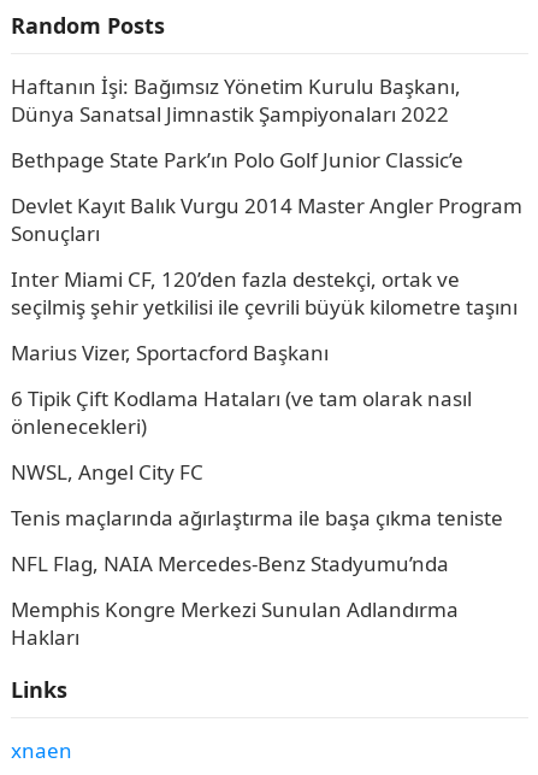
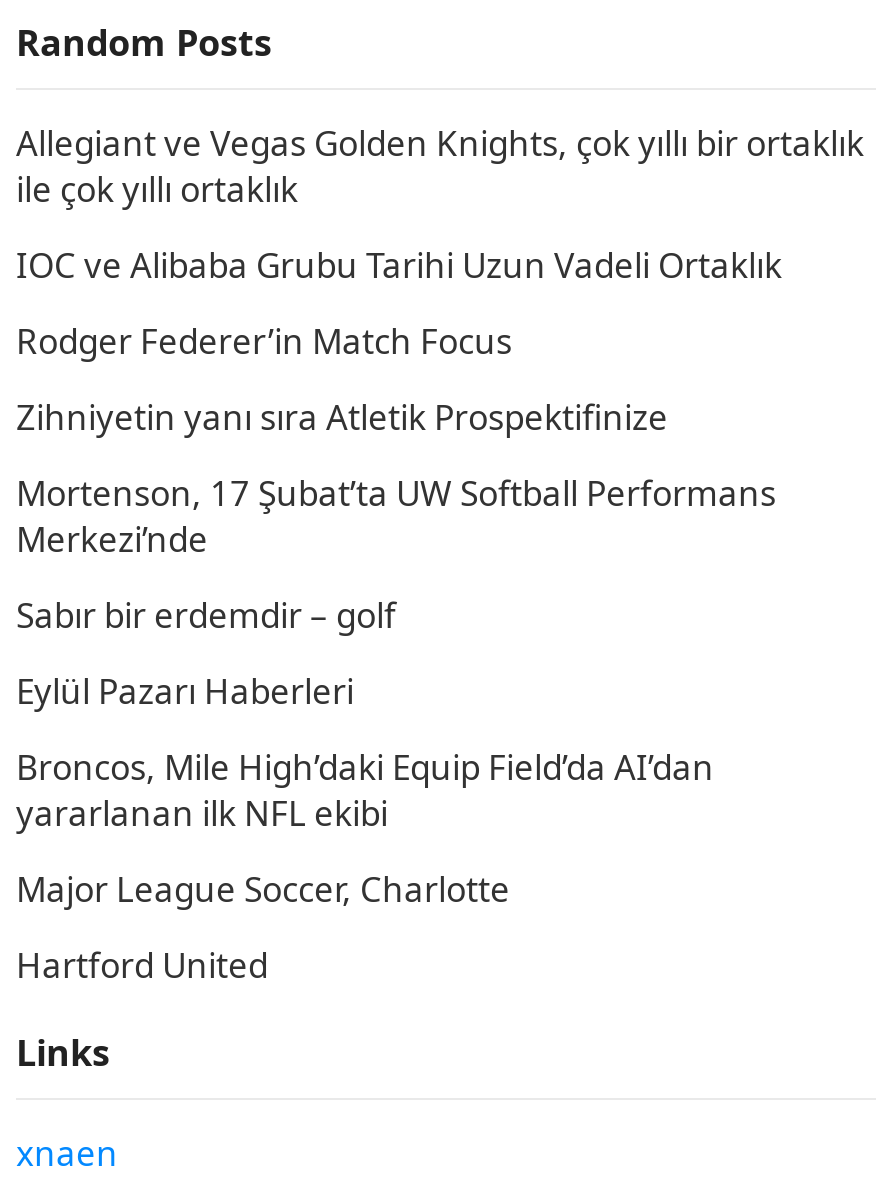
[11,72,461,128] Haftanın İşi: Bağımsız Yönetim Kurulu Başkanı, | Dünya Sanatsal Jimnastik Şampiyonaları 2022 -> [16,120,864,212] Allegiant ve Vegas Golden Knights, çok yıllı bir ortaklık | ile çok yıllı ortaklık
[11,146,463,174] Bethpage State Park’ın Polo Golf Junior Classic’e -> [16,242,782,288] IOC ve Alibaba Grubu Tarihi Uzun Vadeli Ortaklık
[11,192,522,247] Devlet Kayıt Balık Vurgu 2014 Master Angler Program | Sonuçları -> [16,318,512,364] Rodger Federer’in Match Focus
[11,265,518,321] Inter Miami CF, 120’den fazla destekçi, ortak ve | seçilmiş şehir yetkilisi ile çevrili büyük kilometre taşını -> [16,394,668,440] Zihniyetin yanı sıra Atletik Prospektifinize
[11,339,329,366] Marius Vizer, Sportacford Başkanı -> [16,470,776,562] Mortenson, 17 Şubat’ta UW Softball Performans | Merkezi’nde
[11,384,472,440] 6 Tipik Çift Kodlama Hataları (ve tam olarak nasıl | önlenecekleri) -> [16,592,396,638] Sabır bir erdemdir – golf
[11,458,203,486] NWSL, Angel City FC -> [16,668,354,714] Eylül Pazarı Haberleri
[11,504,503,532] Tenis maçlarında ağırlaştırma ile başa çıkma teniste -> [16,744,714,836] Broncos, Mile High’daki Equip Field’da AI’dan | yararlanan ilk NFL ekibi
[11,550,449,577] NFL Flag, NAIA Mercedes-Benz Stadyumu’nda -> [16,866,510,912] Major League Soccer, Charlotte
[11,595,459,651] Memphis Kongre Merkezi Sunulan Adlandırma | Hakları -> [16,942,268,988] Hartford United

